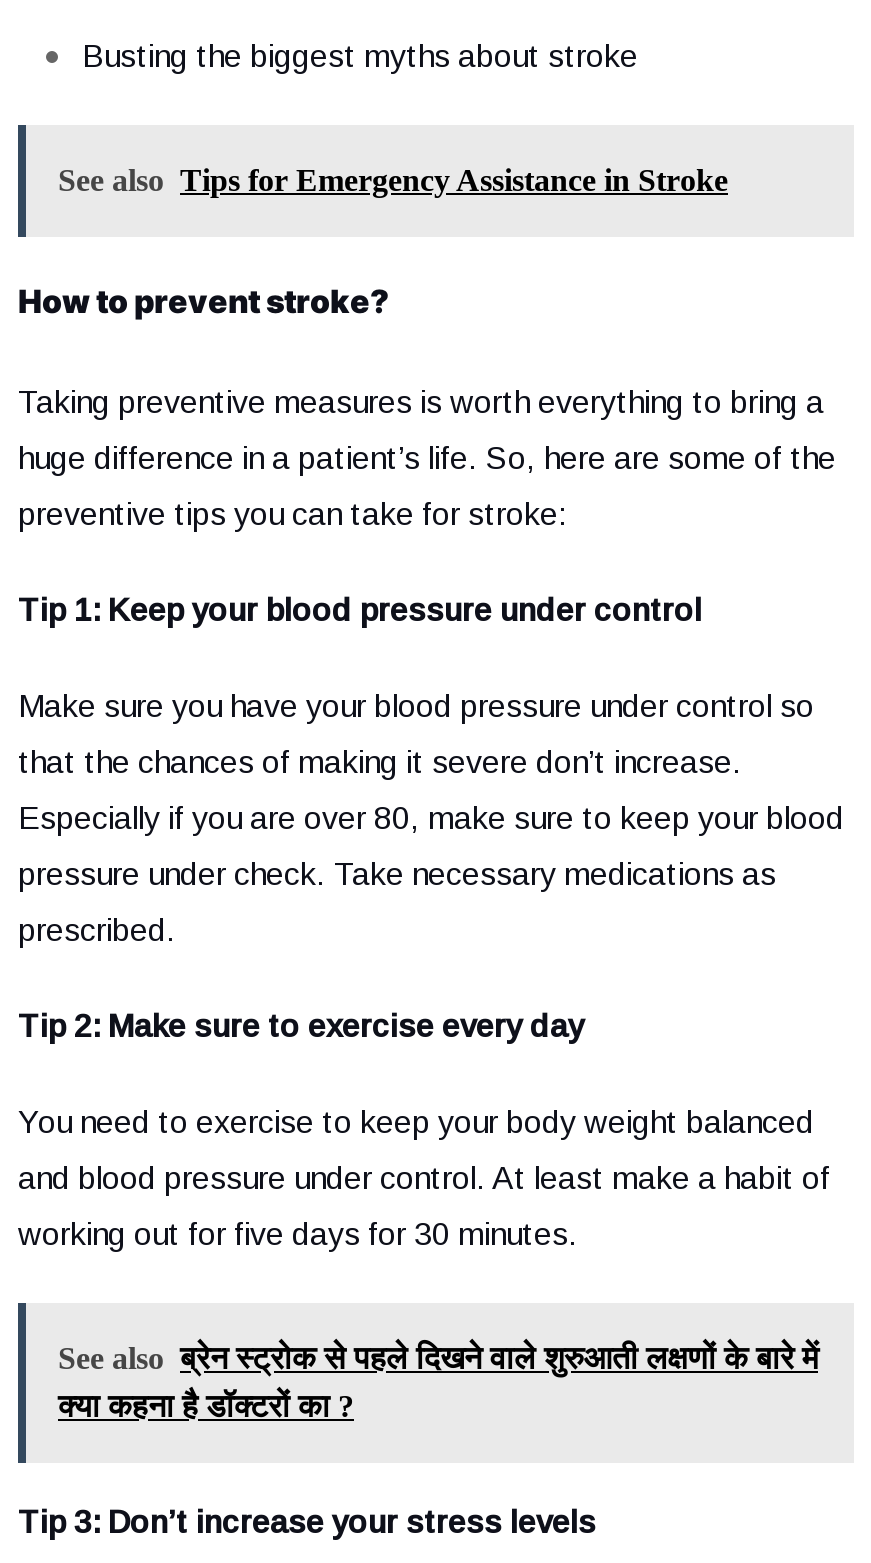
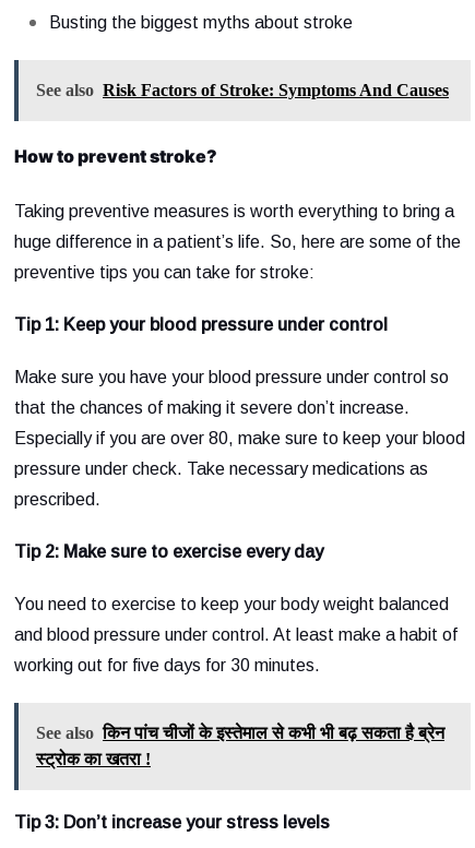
[58,163,728,197] See also Tips for Emergency Assistance in Stroke -> [36,81,449,100] See also Risk Factors of Stroke: Symptoms And Causes
[58,1341,818,1423] See also ब्रेन स्ट्रोक से पहले दिखने वाले शुरुआती लक्षणों के बारे में | क्या कहना है डॉक्टरों का ? -> [36,724,444,769] See also किन पांच चीजों के इस्तेमाल से कभी भी बढ़ सकता है ब्रेन | स्ट्रोक का खतरा !

